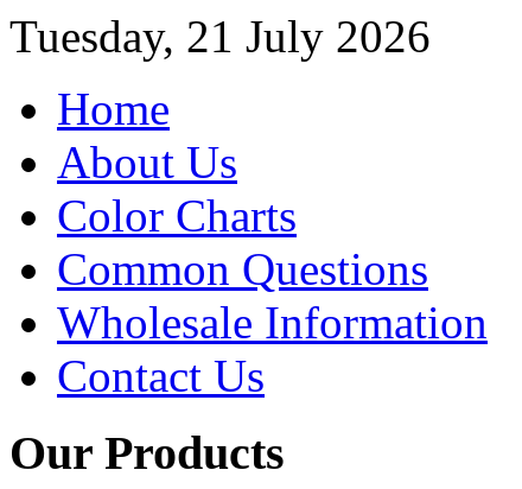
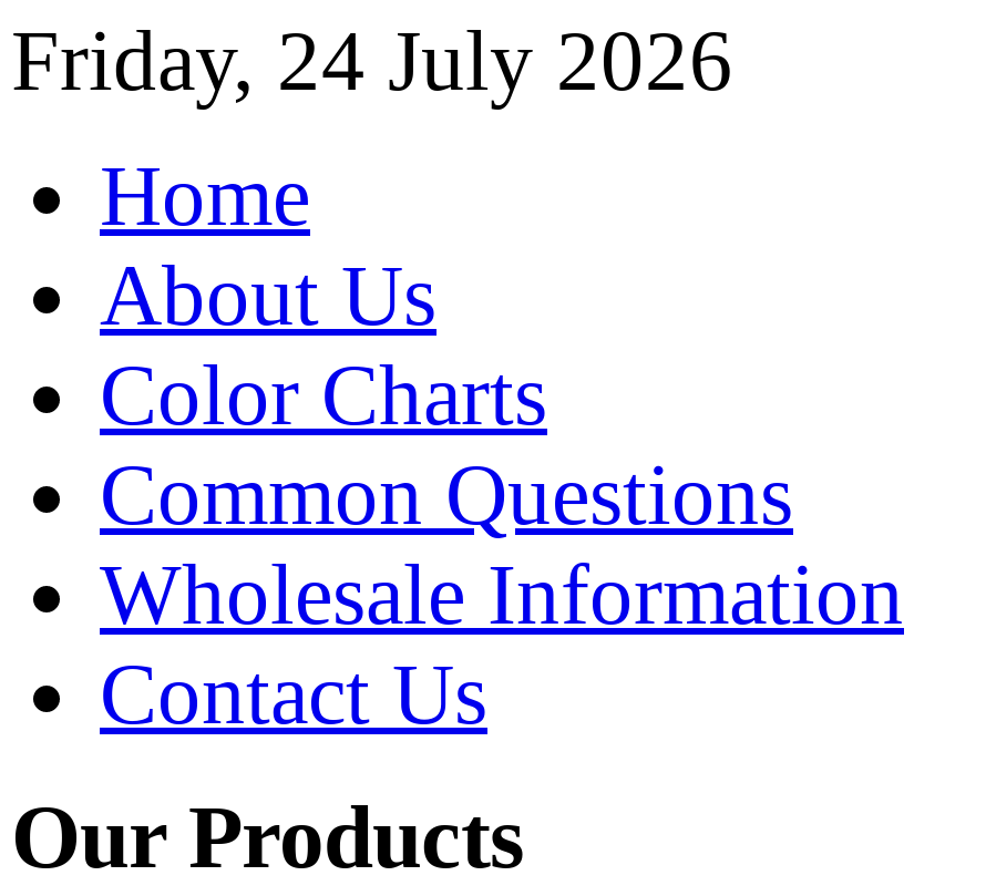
[9,11,431,62] Tuesday, 21 July 2026 -> [11,12,733,107] Friday, 24 July 2026

